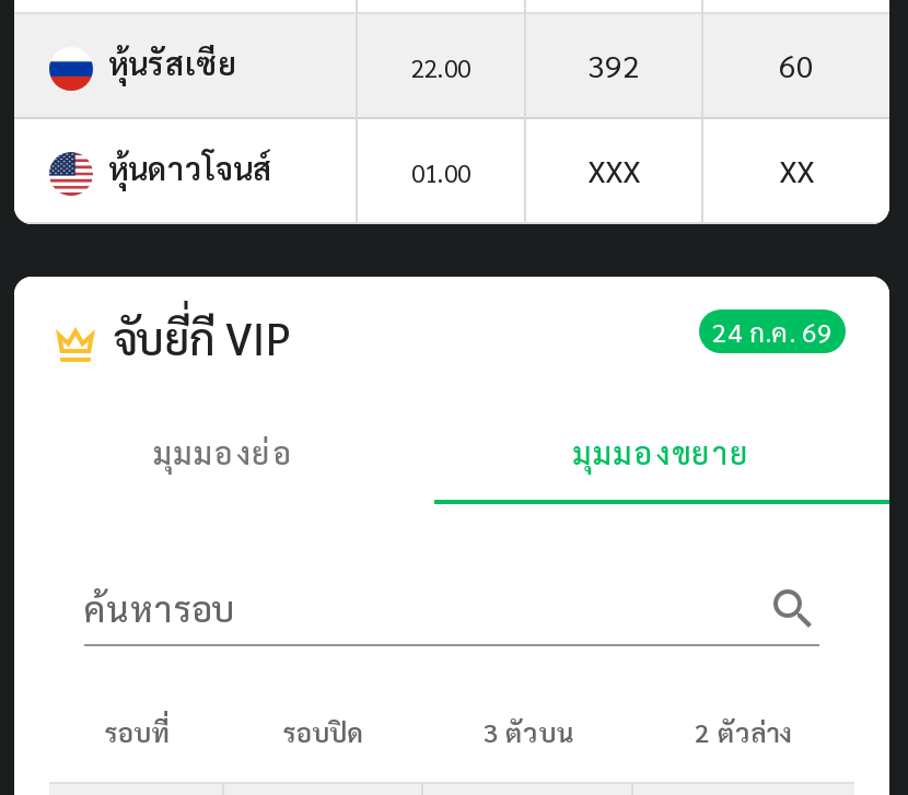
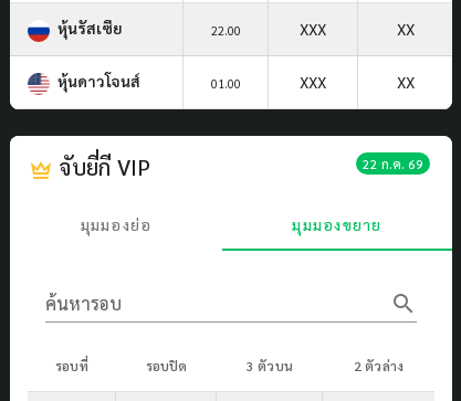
[587,44,814,84] 392 | 60 -> [300,19,414,38] XXX | XX
[712,313,833,348] 24 ก.ค. 69 -> [363,154,423,172] 22 ก.ค. 69

